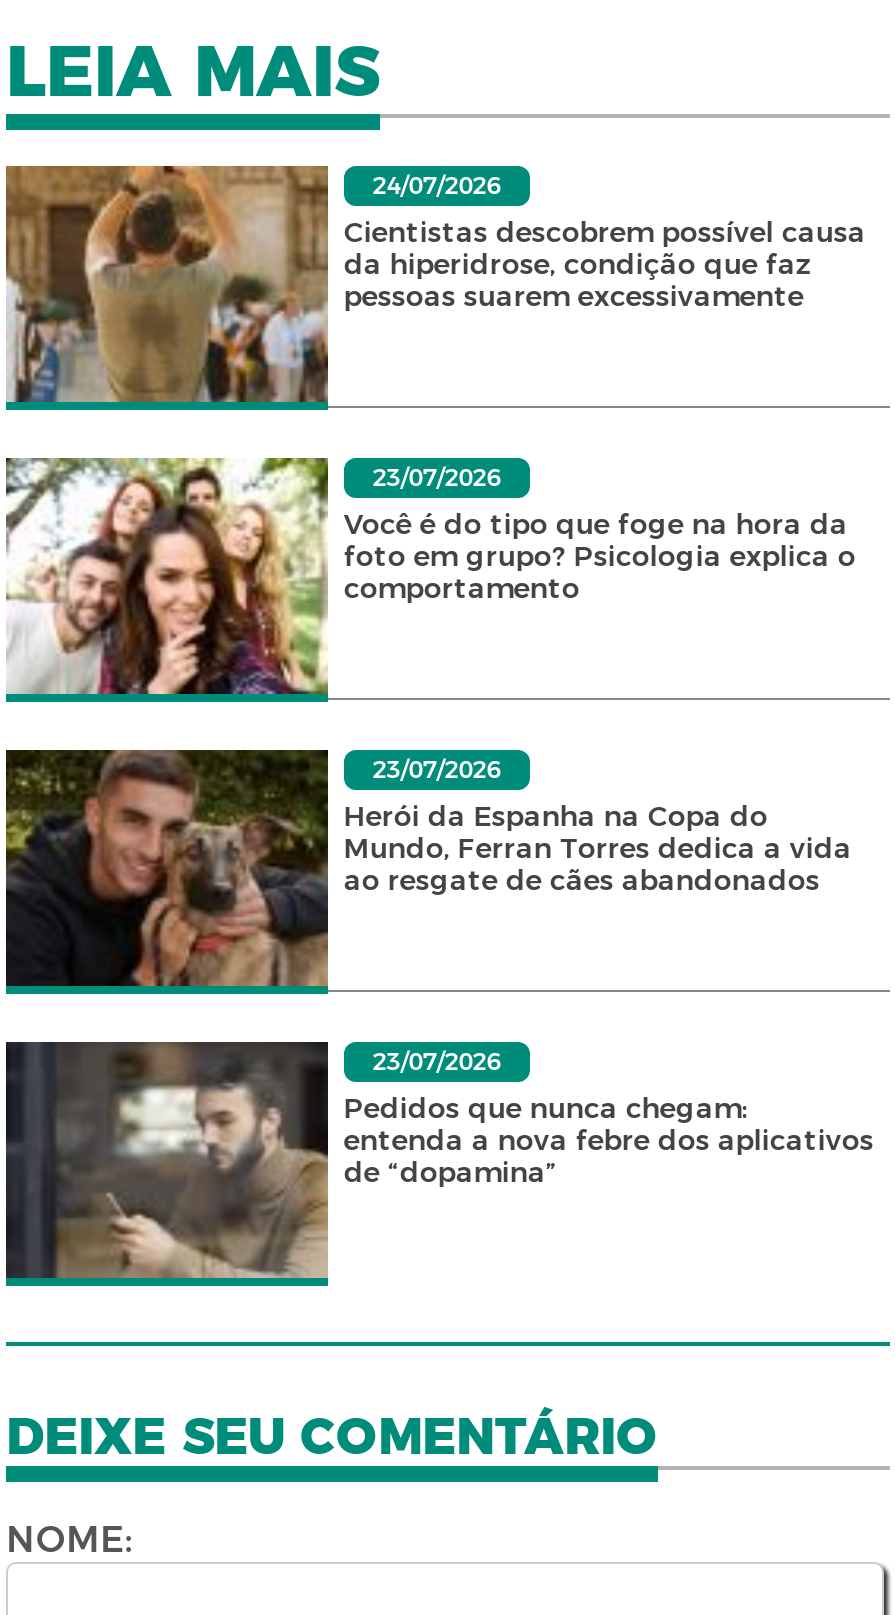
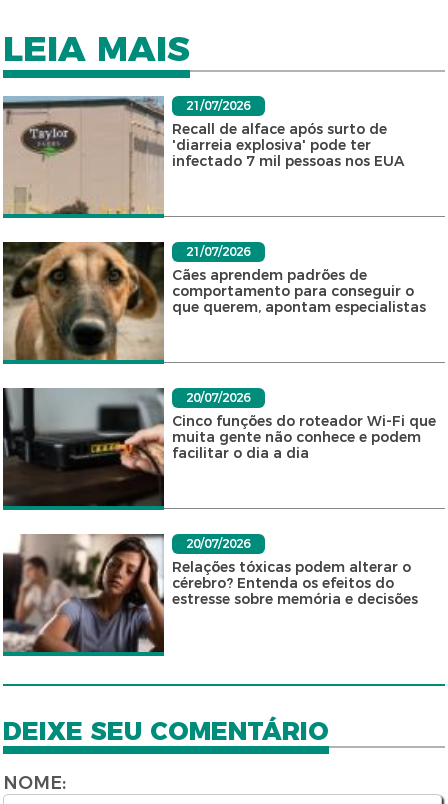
[6,164,866,404] [image] | 24/07/2026 | Cientistas descobrem possível causa | da hiperidrose, condição que faz | pessoas suarem excessivamente -> [3,95,404,215] [image] | 21/07/2026 | Recall de alface após surto de | 'diarreia explosiva' pode ter | infectado 7 mil pessoas nos EUA
[6,456,856,696] [image] | 23/07/2026 | Você é do tipo que foge na hora da | foto em grupo? Psicologia explica o | comportamento -> [3,241,426,361] [image] | 21/07/2026 | Cães aprendem padrões de | comportamento para conseguir o | que querem, apontam especialistas
[6,750,852,988] [image] | 23/07/2026 | Herói da Espanha na Copa do | Mundo, Ferran Torres dedica a vida | ao resgate de cães abandonados -> [3,387,436,507] [image] | 20/07/2026 | Cinco funções do roteador Wi-Fi que | muita gente não conhece e podem | facilitar o dia a dia
[6,1040,874,1280] [image] | 23/07/2026 | Pedidos que nunca chegam: | entenda a nova febre dos aplicativos | de “dopamina” -> [3,534,418,653] [image] | 20/07/2026 | Relações tóxicas podem alterar o | cérebro? Entenda os efeitos do | estresse sobre memória e decisões

